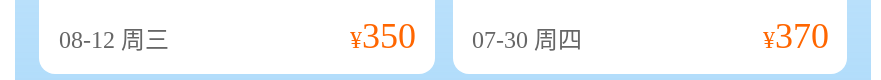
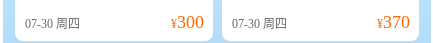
[59,16,416,56] 08-12周三 | ¥350 -> [25,12,203,32] 07-30周四 | ¥300

